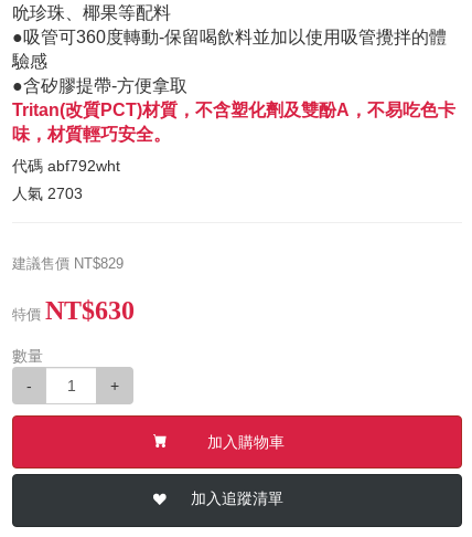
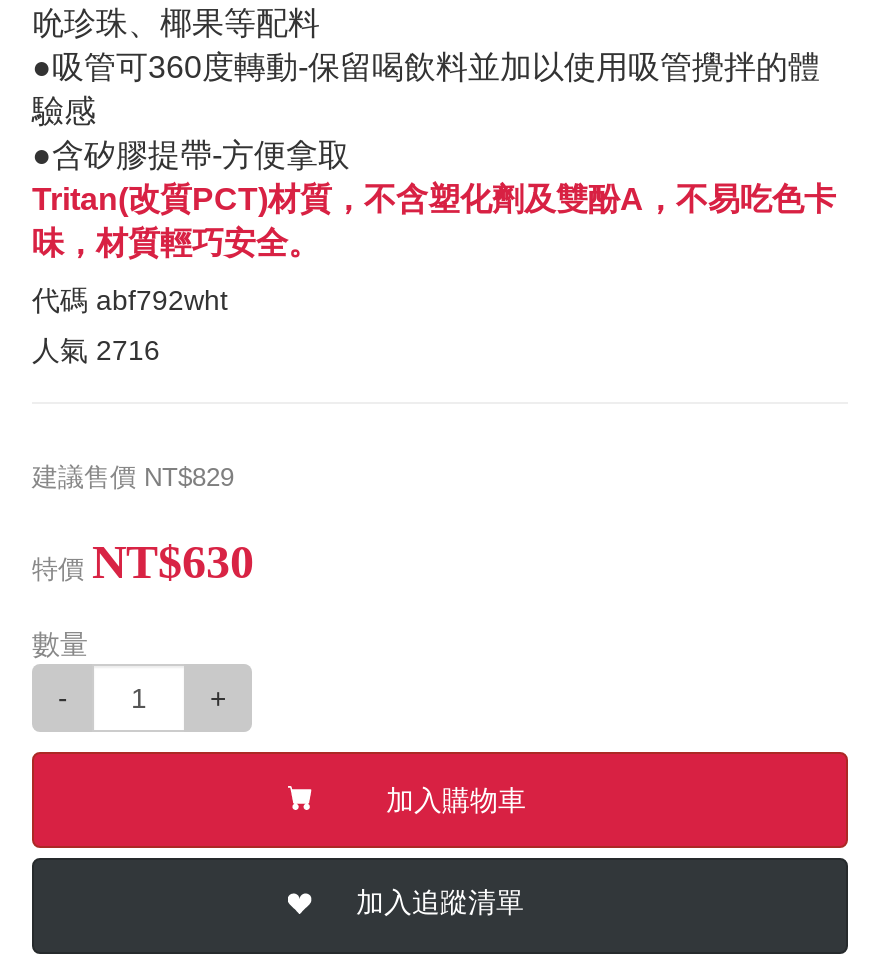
[12,185,83,202] 人氣2703 -> [32,334,160,366] 人氣2716

